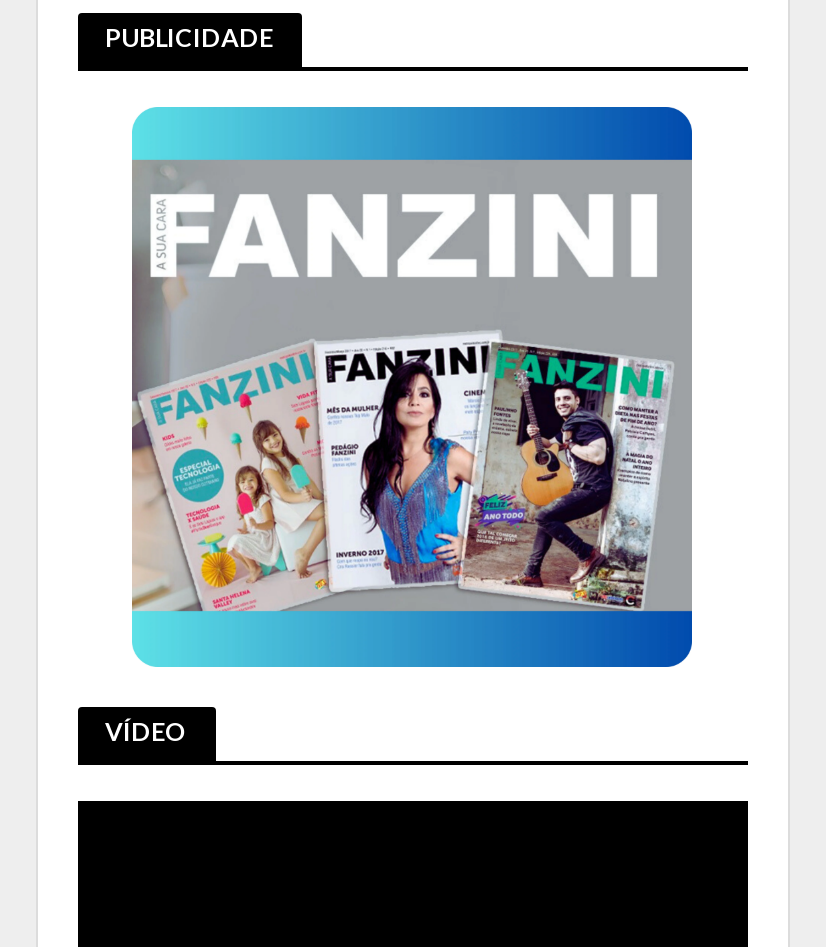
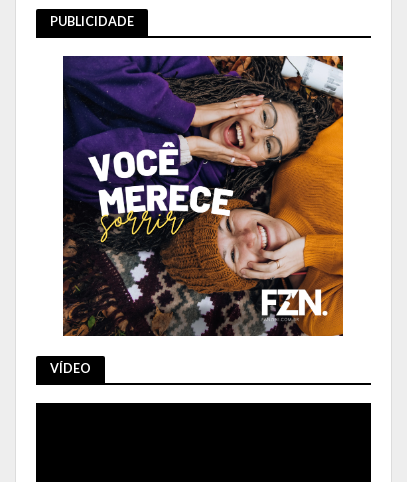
[130,105,694,669] [image] -> [62,55,344,337] [image]

